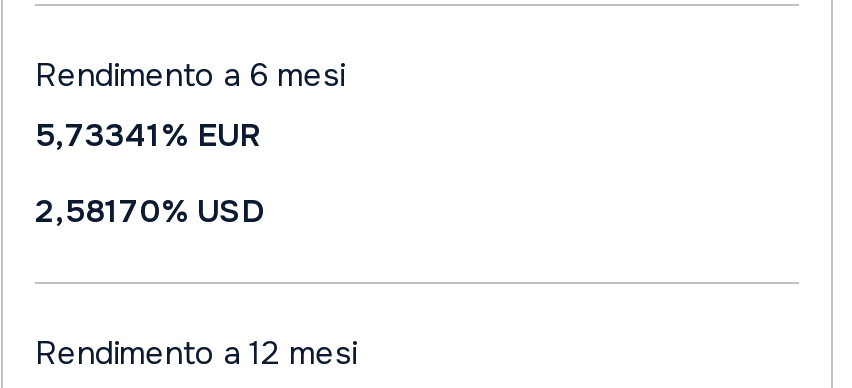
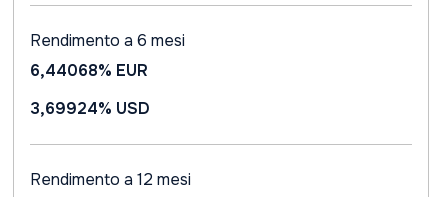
[35,114,261,156] 5,73341% EUR -> [30,60,148,81] 6,44068% EUR
[35,190,265,232] 2,58170% USD -> [30,98,150,119] 3,69924% USD

